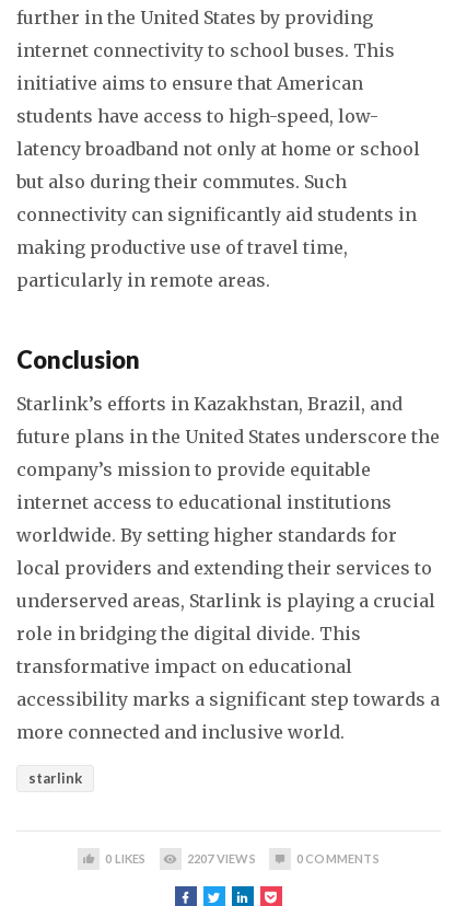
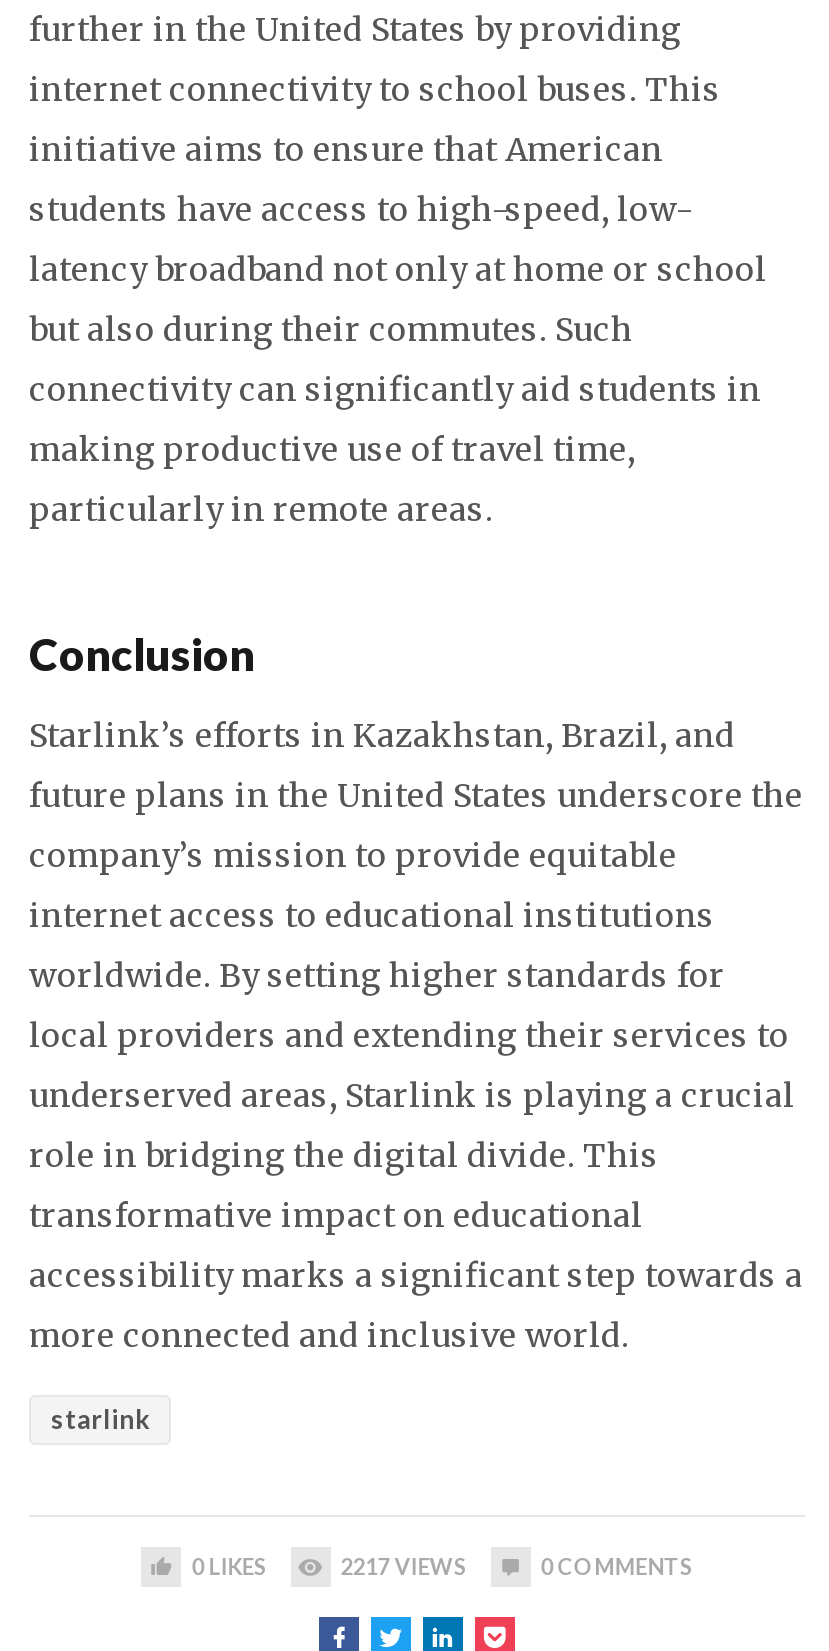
[187,851,256,866] 2207 VIEWS -> [340,1553,466,1579] 2217 VIEWS

